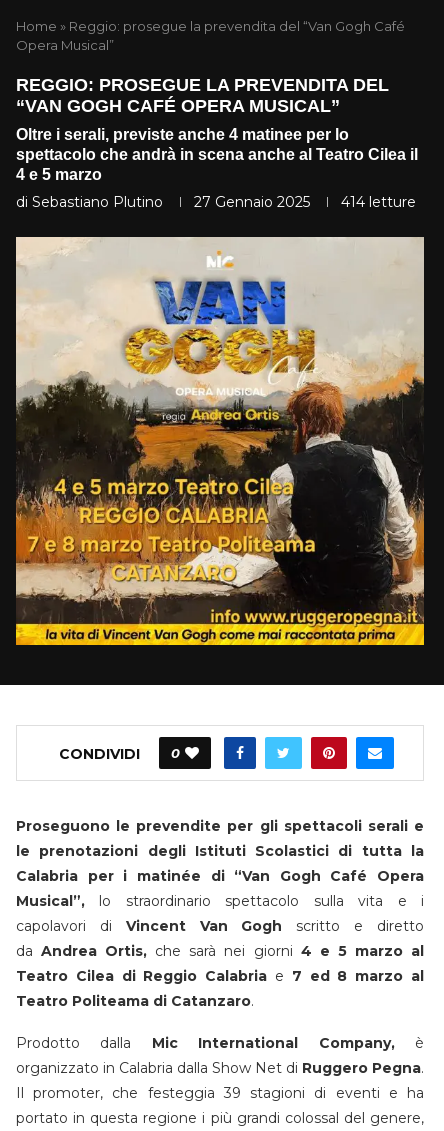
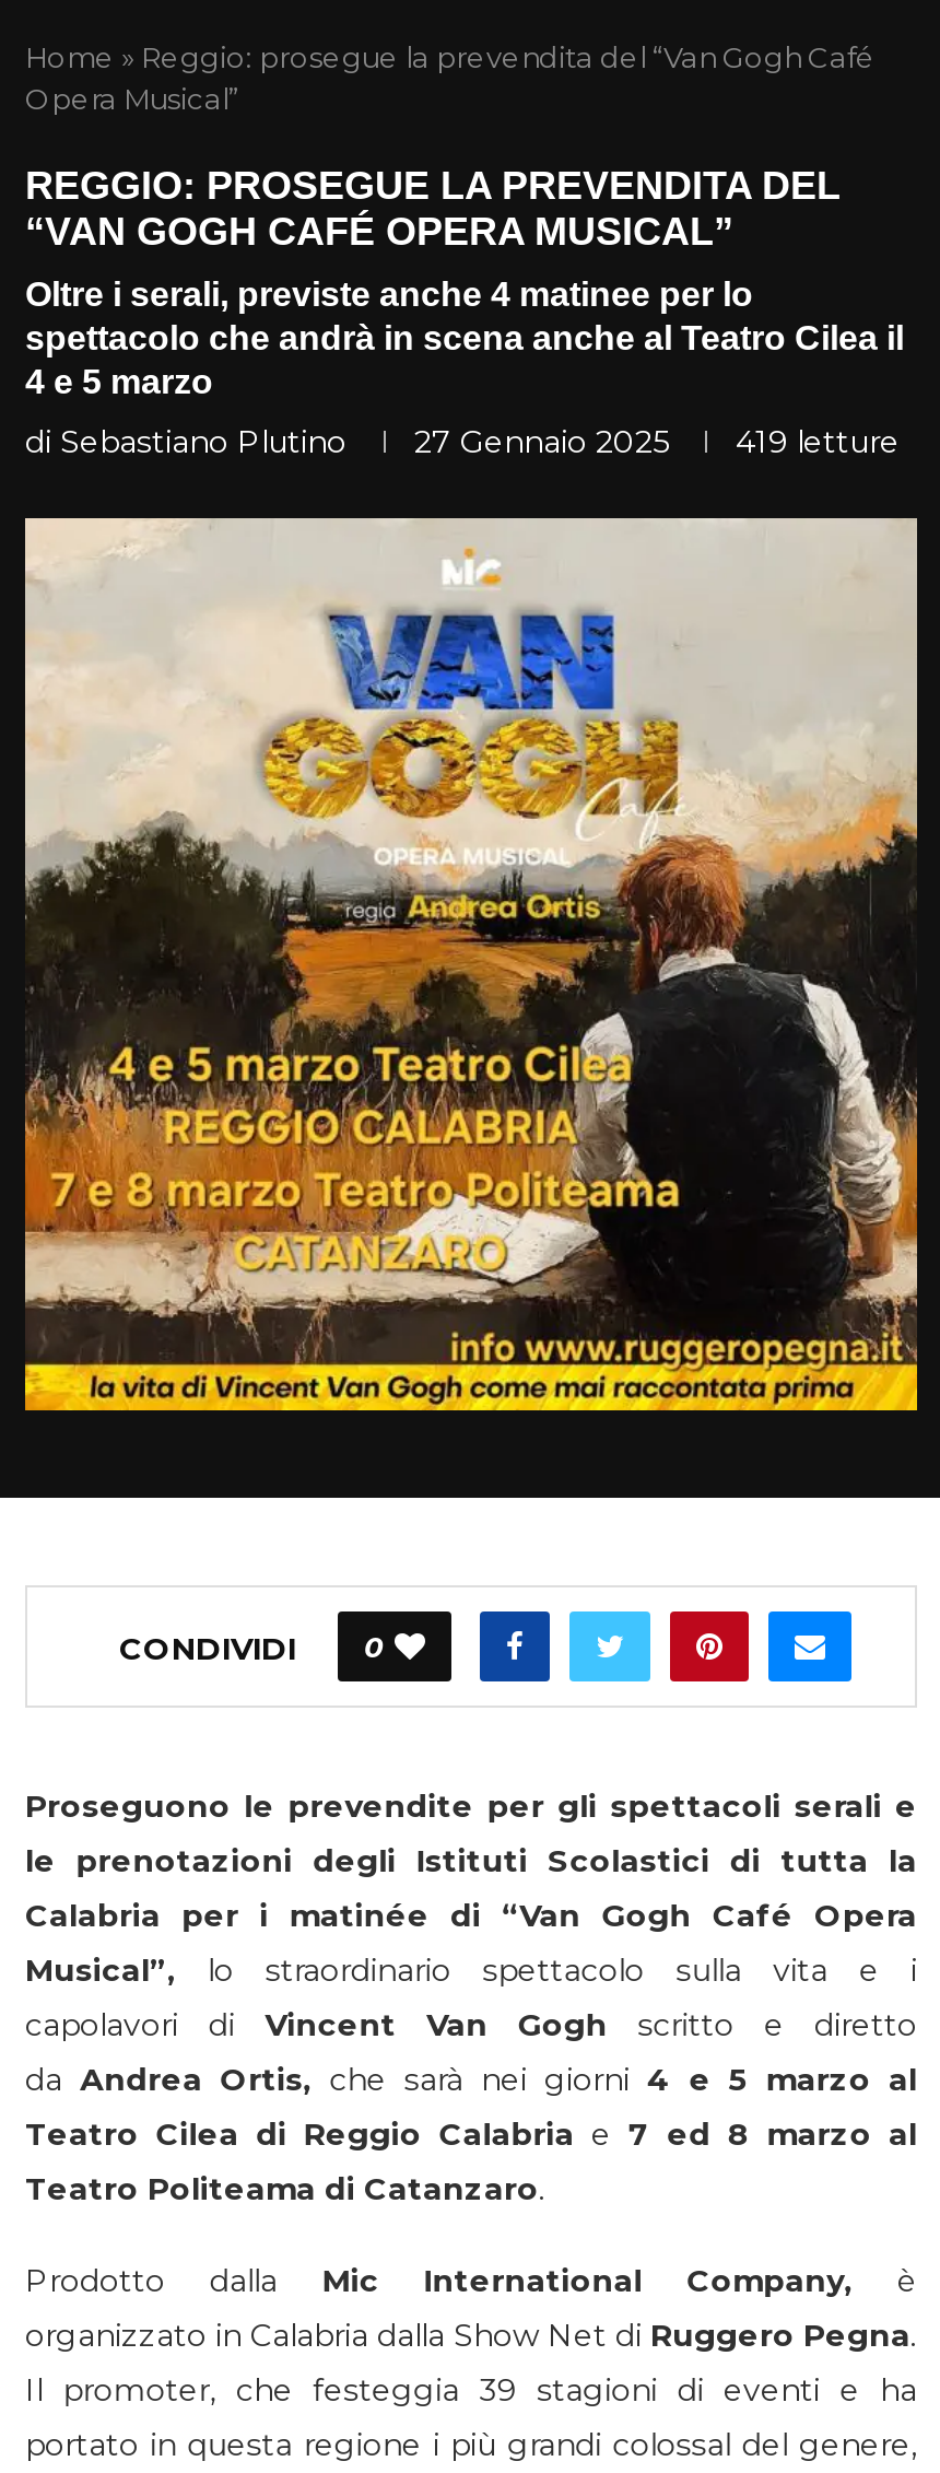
[16,193,416,211] di Sebastiano Plutino 27 Gennaio 2025 414 letture -> [25,422,900,461] di Sebastiano Plutino 27 Gennaio 2025 419 letture

